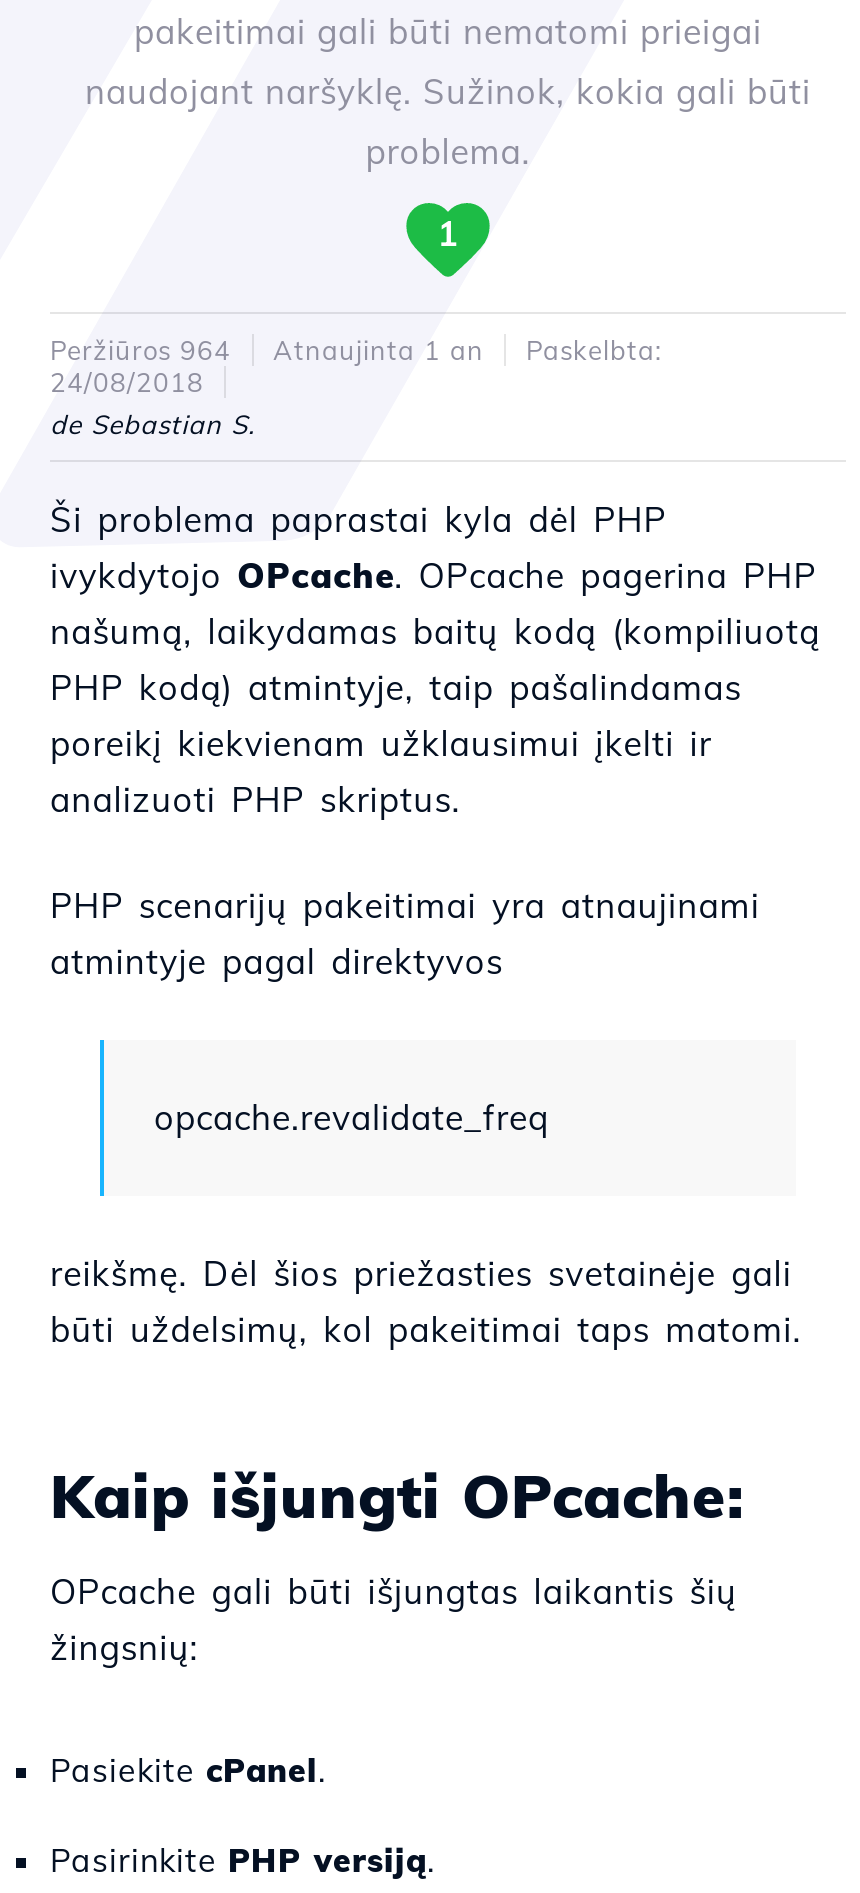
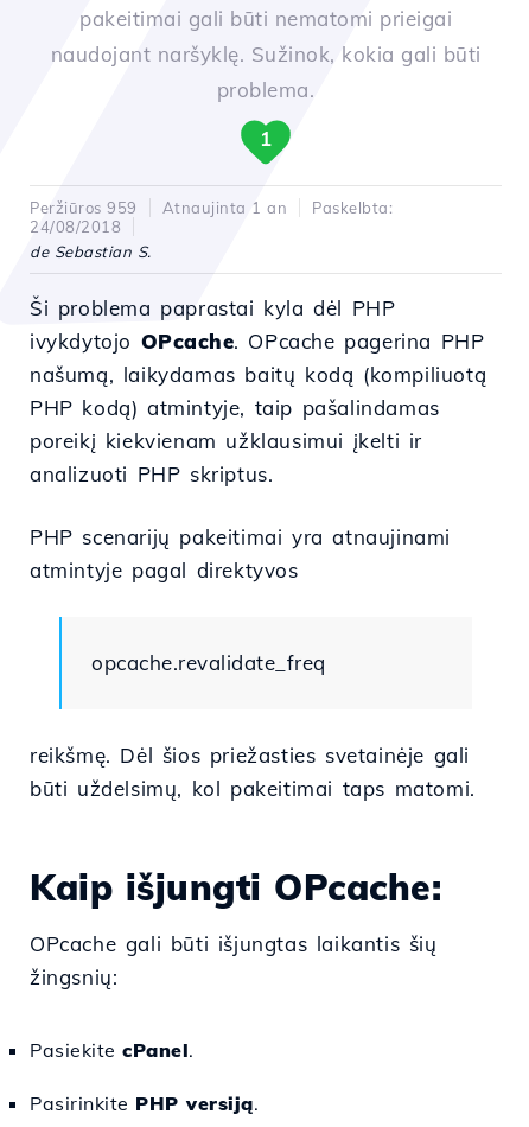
[50,334,662,366] Peržiūros 964 Atnaujinta 1 an Paskelbta: -> [30,198,393,217] Peržiūros 959 Atnaujinta 1 an Paskelbta:

